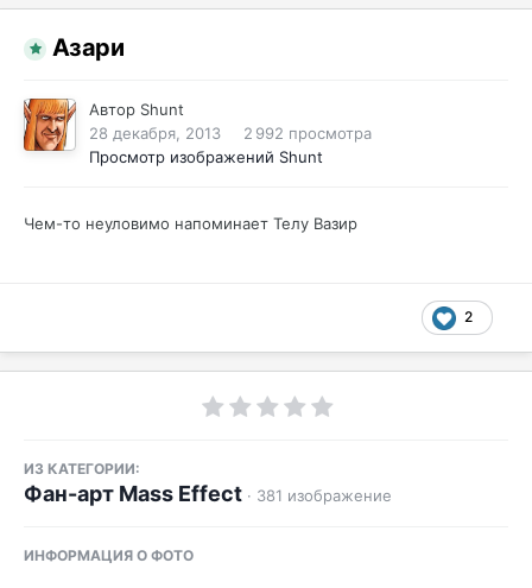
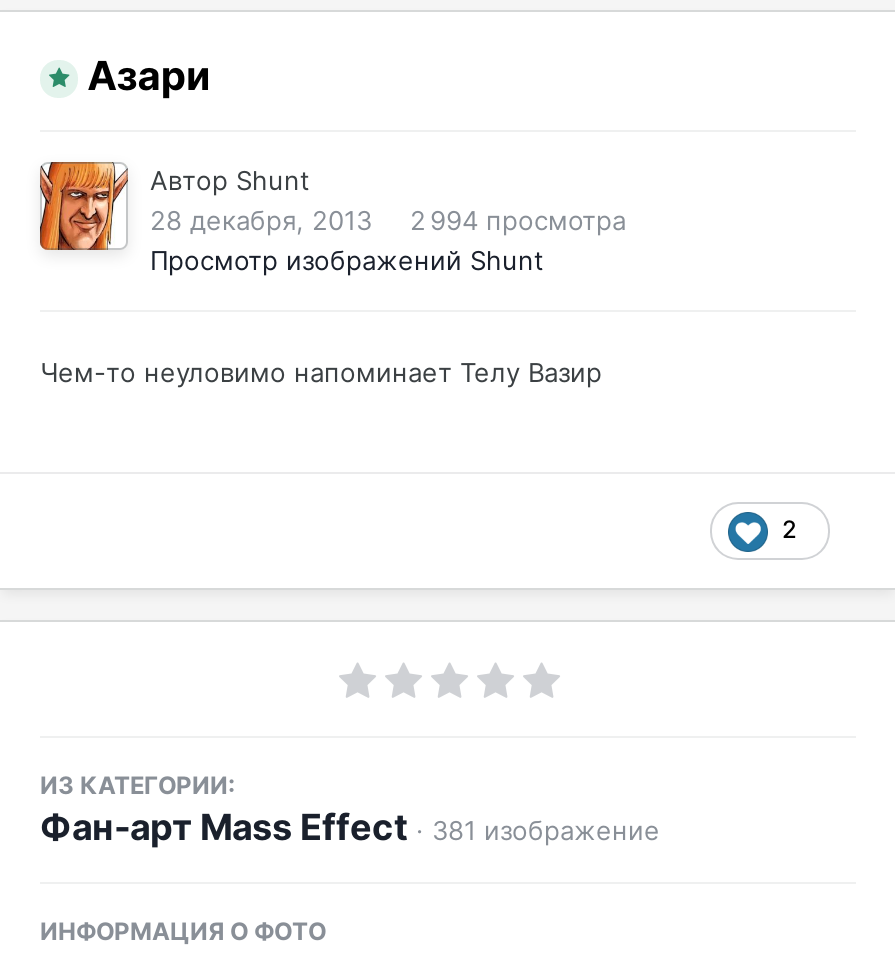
[89,124,372,143] 28 декабря, 2013 2 992 просмотра -> [150,204,626,236] 28 декабря, 2013 2 994 просмотра

